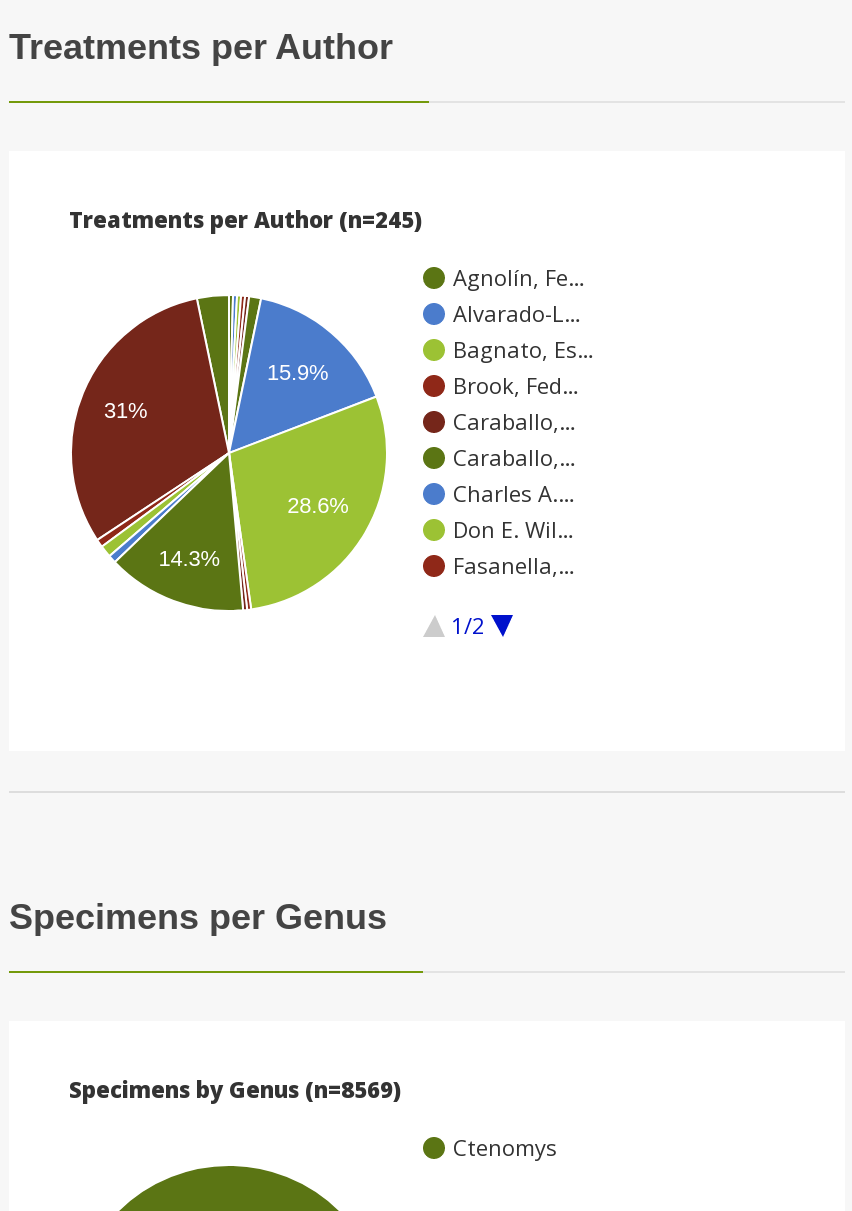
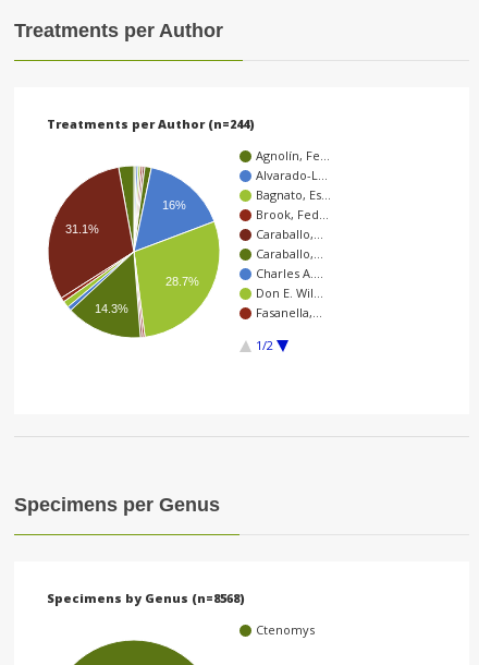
[69,203,422,233] Treatments per Author (n=245) -> [47,116,255,132] Treatments per Author (n=244)
[267,359,329,384] 15.9% -> [162,198,186,211] 16%
[104,398,148,423] 31% -> [66,223,99,236] 31.1%
[287,493,349,518] 28.6% -> [165,274,199,287] 28.7%
[69,1074,401,1104] Specimens by Genus (n=8569) -> [47,590,245,607] Specimens by Genus (n=8568)

